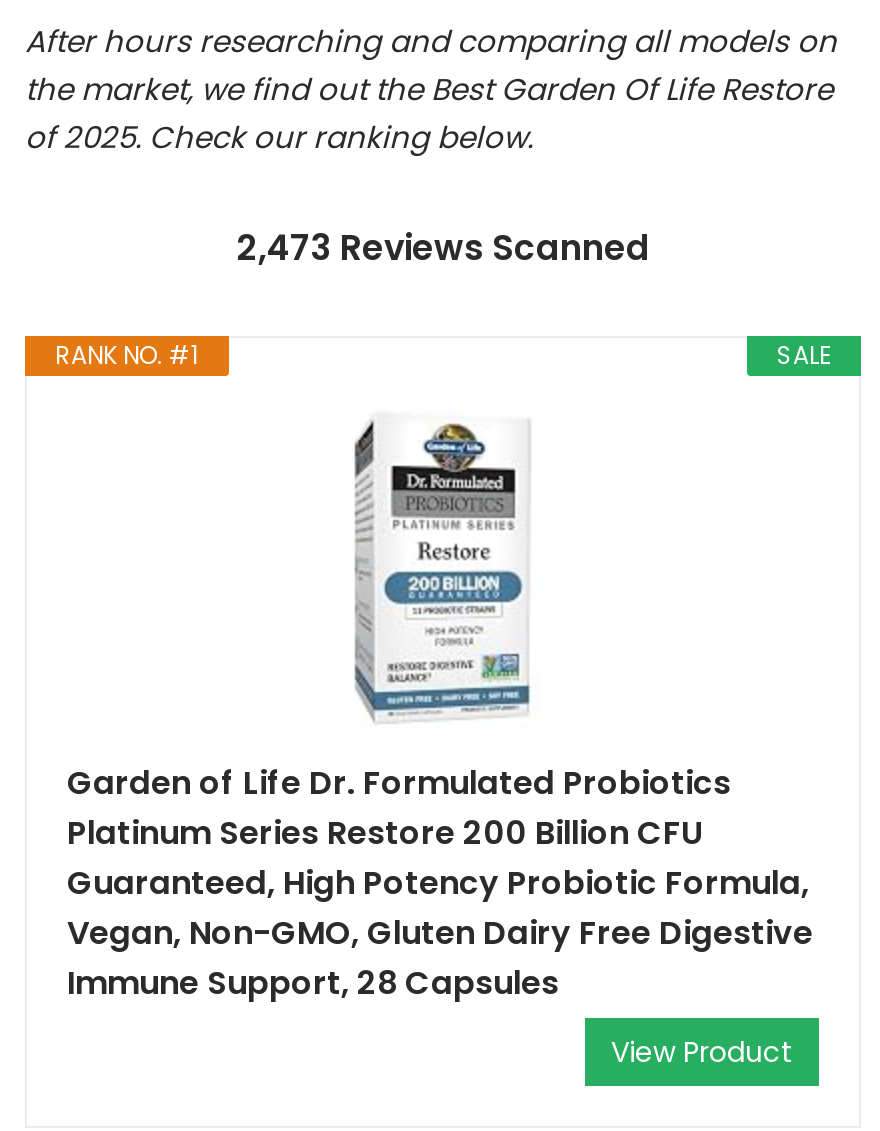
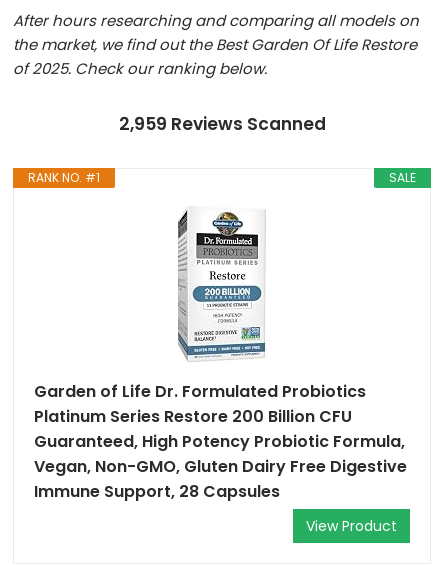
[236,224,650,272] 2,473 Reviews Scanned -> [118,112,325,136] 2,959 Reviews Scanned

